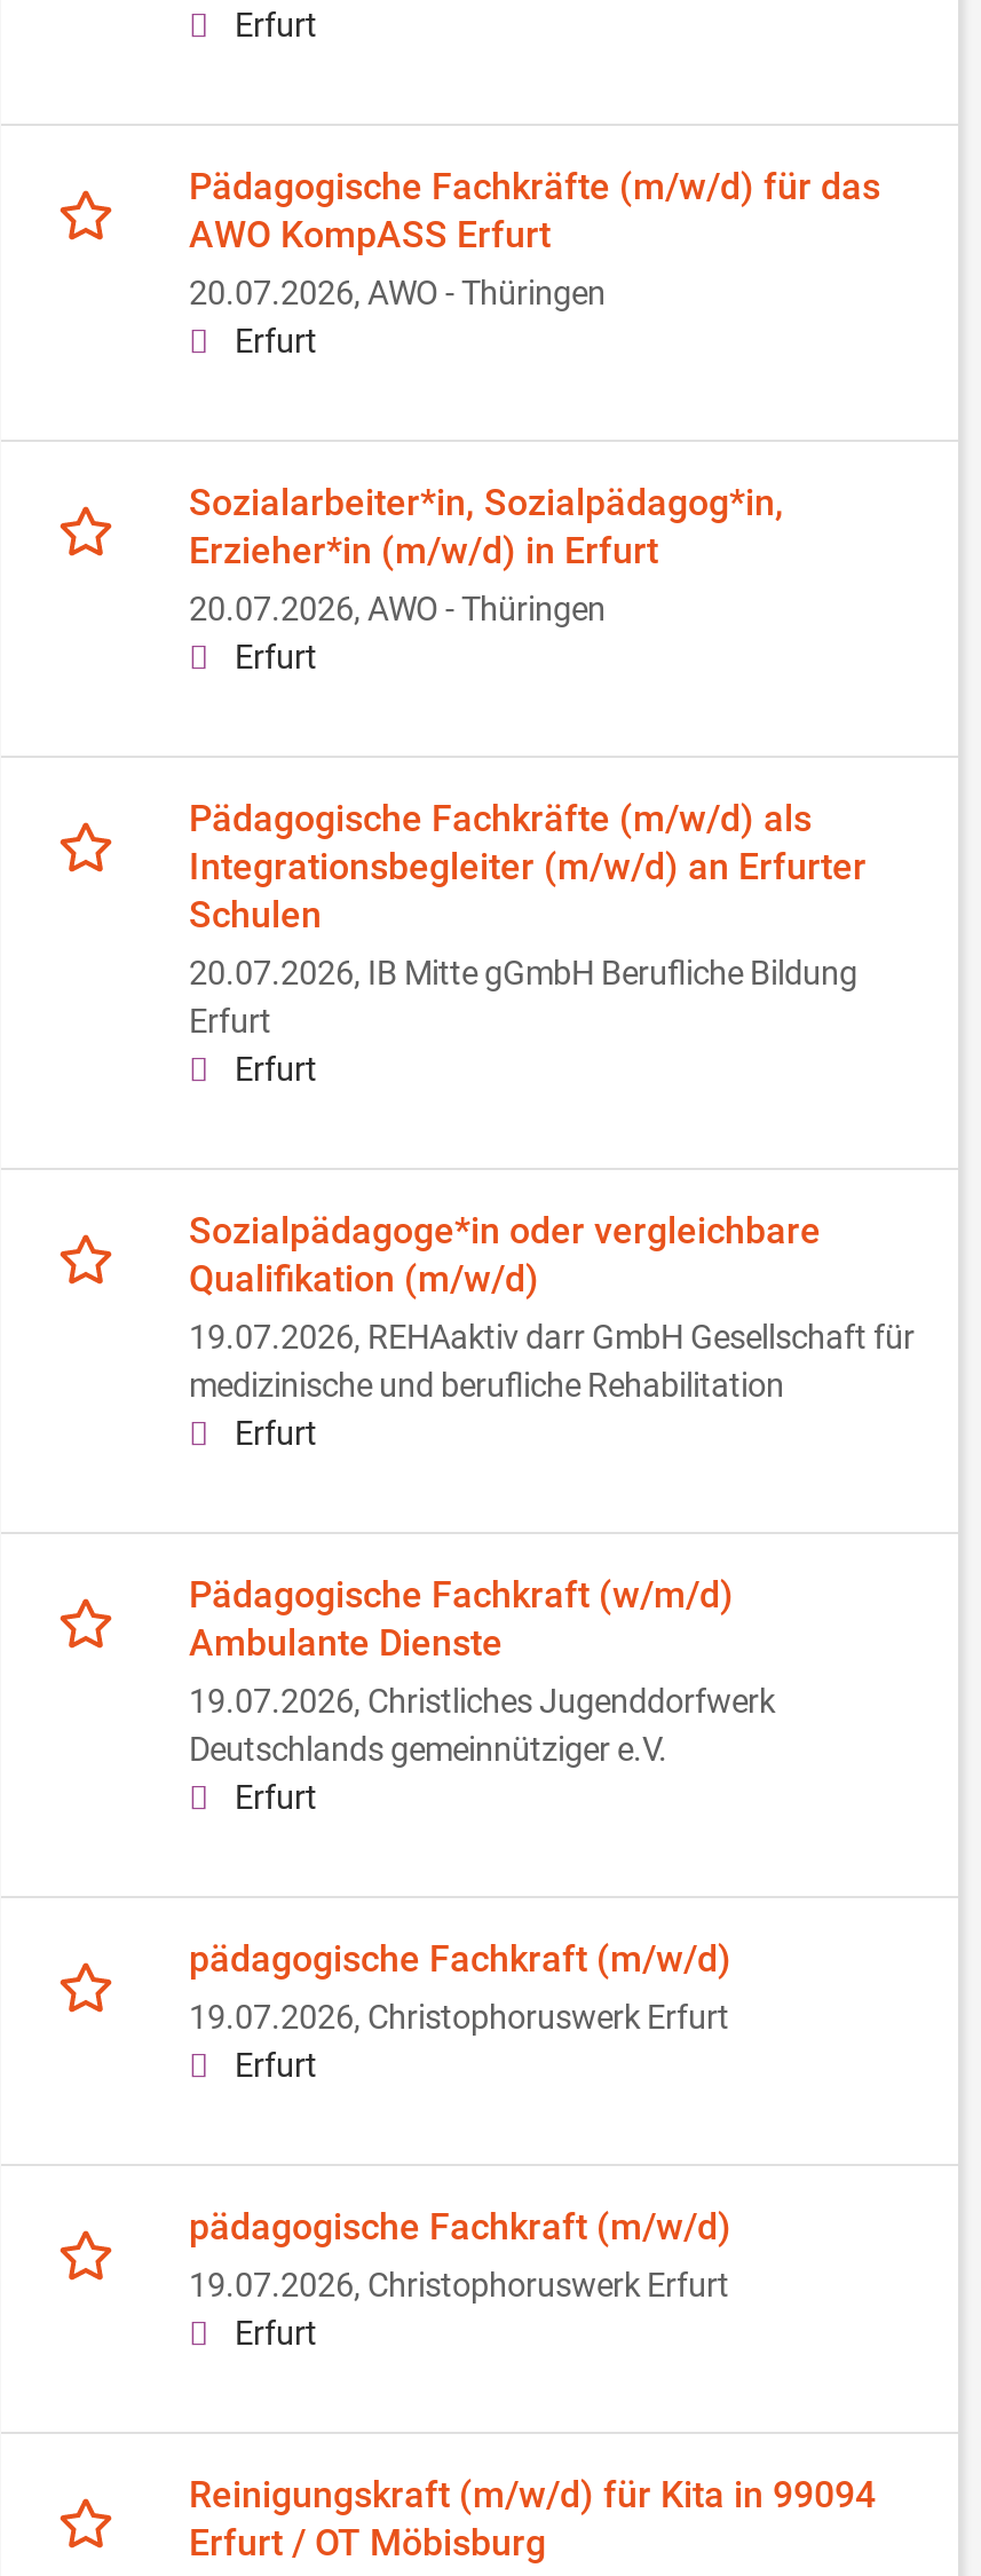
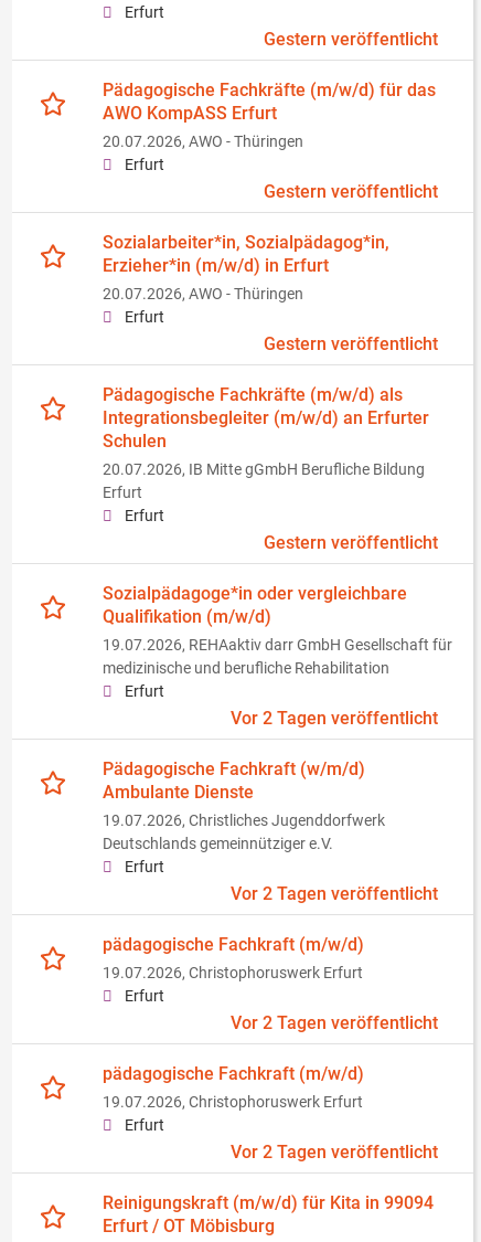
none -> [264,29,438,50] Gestern veröffentlicht
none -> [264,181,438,202] Gestern veröffentlicht
none -> [264,334,438,355] Gestern veröffentlicht
none -> [264,533,438,554] Gestern veröffentlicht
none -> [231,708,438,729] Vor 2 Tagen veröffentlicht
none -> [231,884,438,905] Vor 2 Tagen veröffentlicht
none -> [231,1013,438,1034] Vor 2 Tagen veröffentlicht
none -> [231,1142,438,1163] Vor 2 Tagen veröffentlicht

